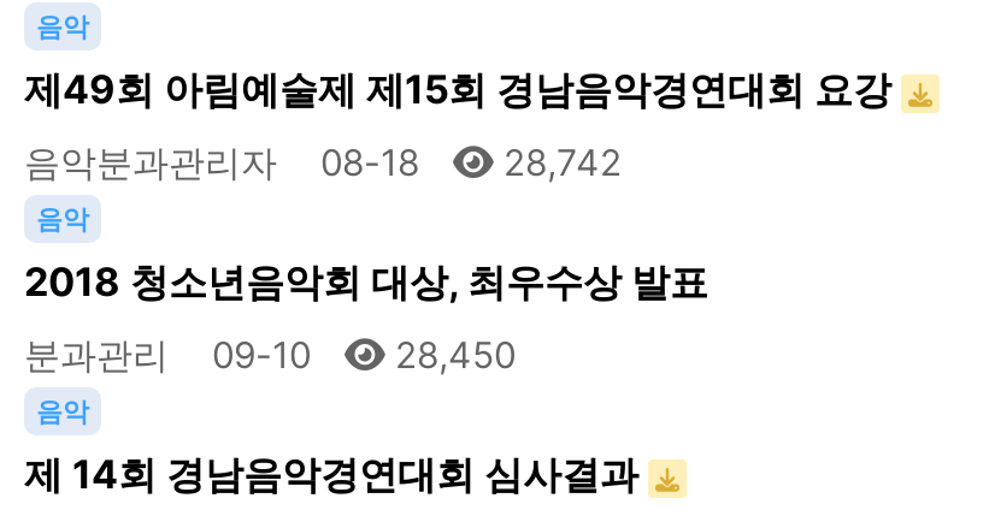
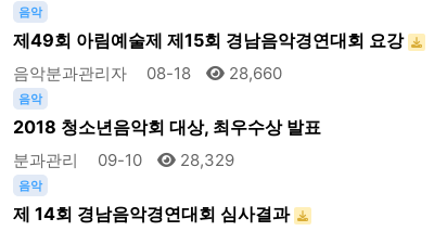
[24,139,622,185] 음악분과관리자 08-18 28,742 -> [13,63,282,83] 음악분과관리자 08-18 28,660
[24,331,516,377] 분과관리 09-10 28,450 -> [13,149,234,170] 분과관리 09-10 28,329

